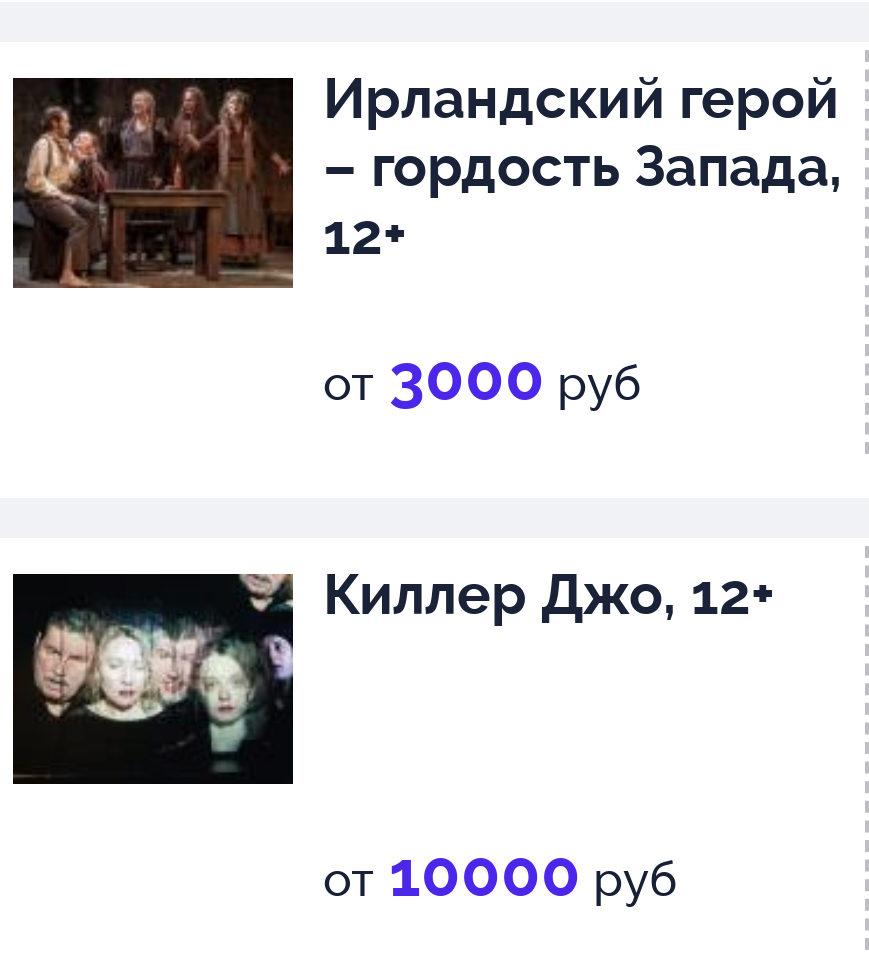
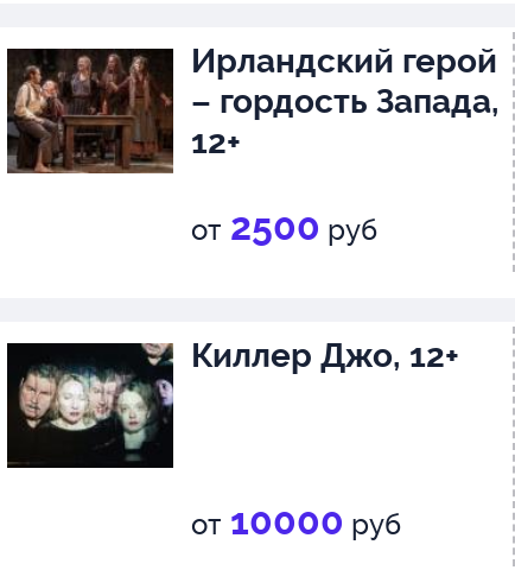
[323,340,641,414] от 3000 руб -> [191,204,377,248] от 2500 руб

